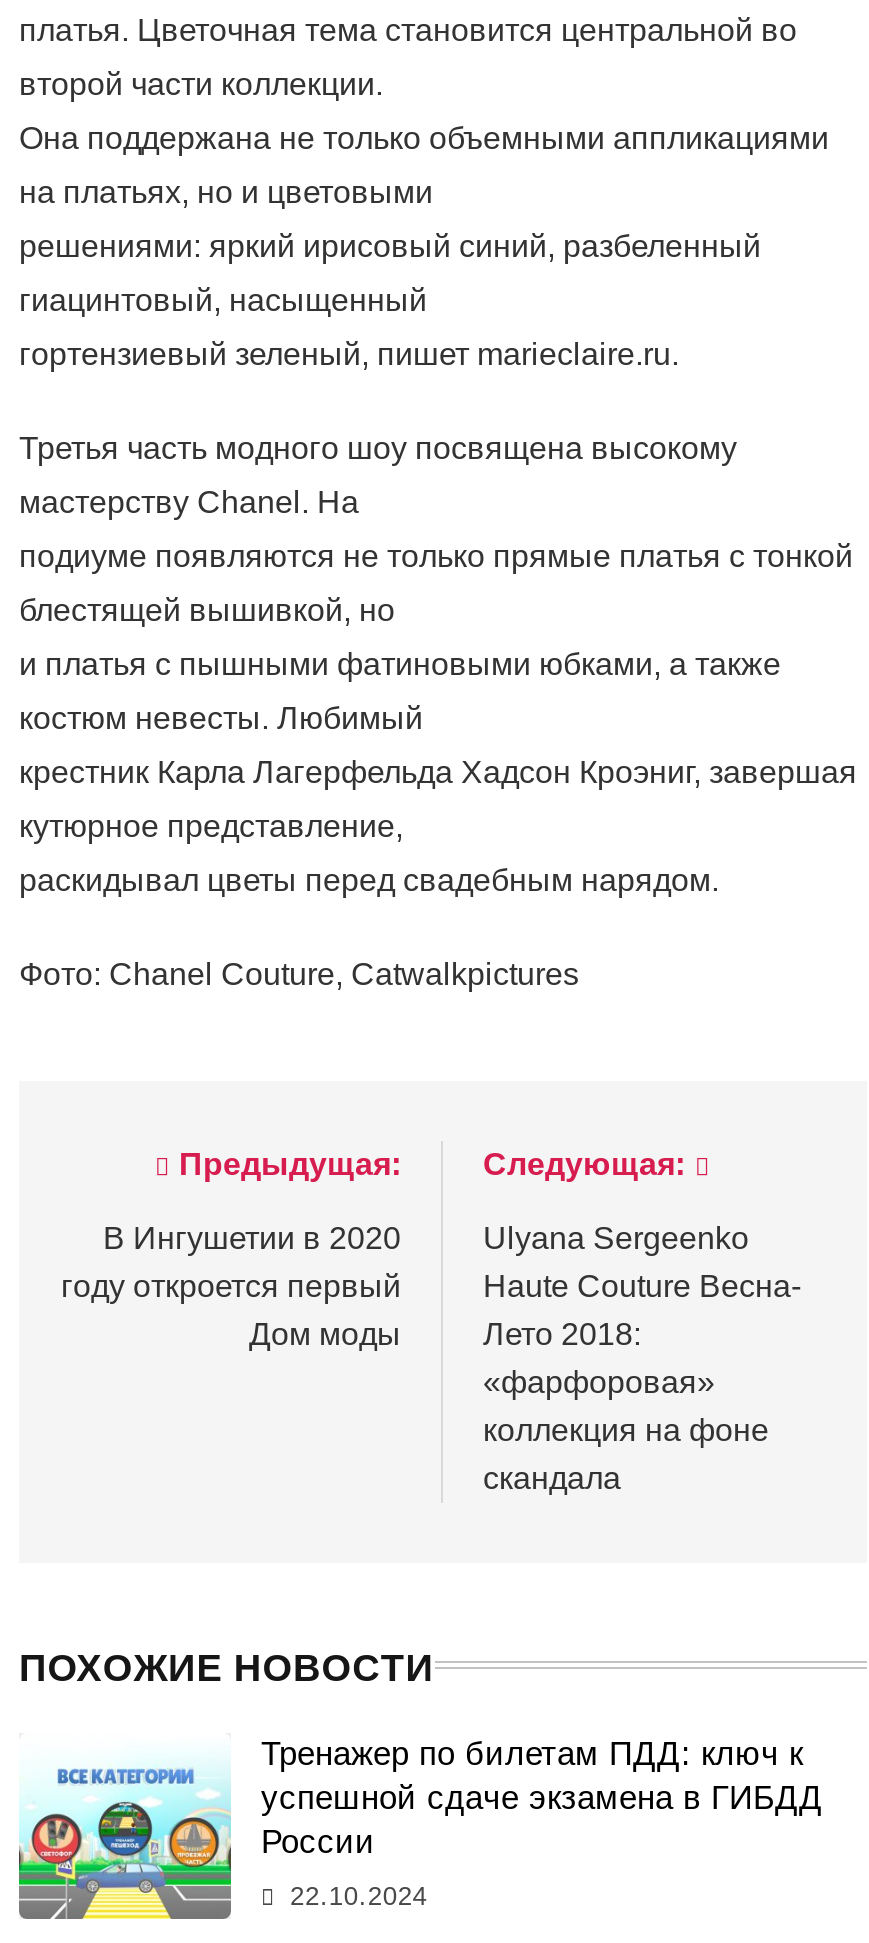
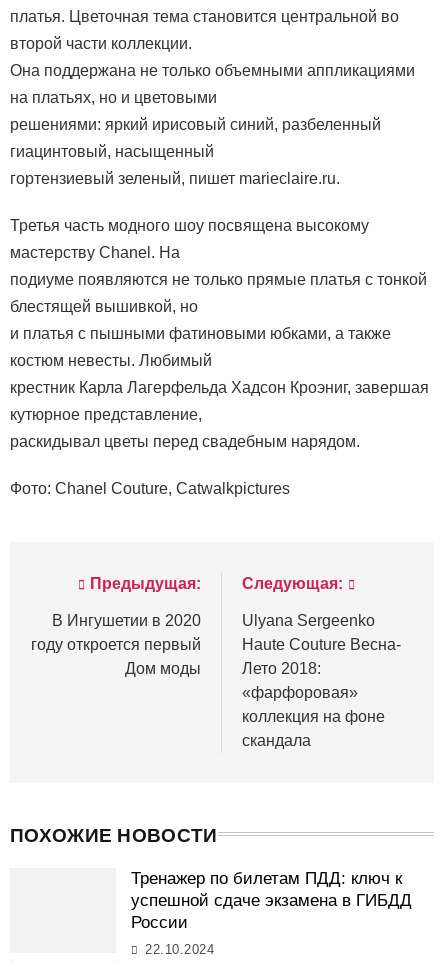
[17,1765,233,1921] [image] -> none

